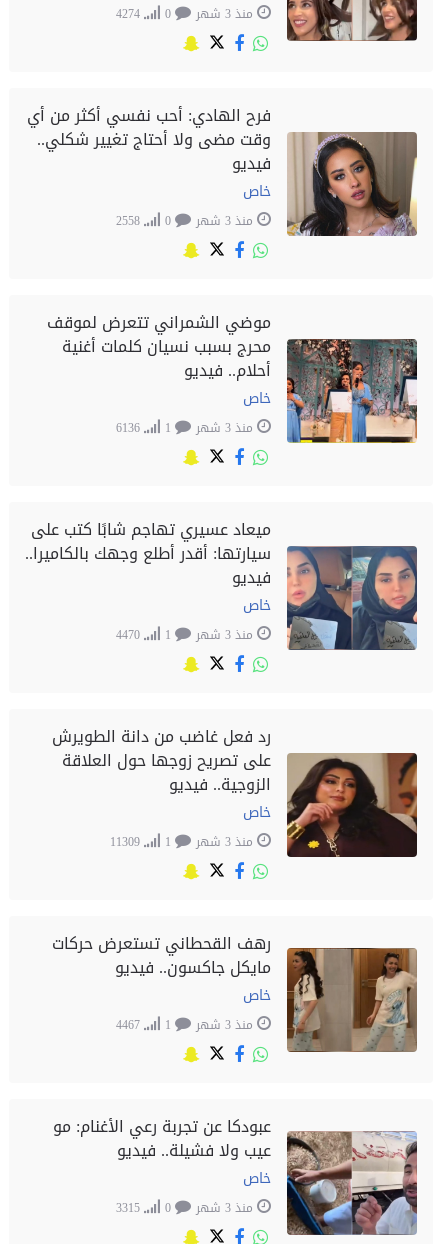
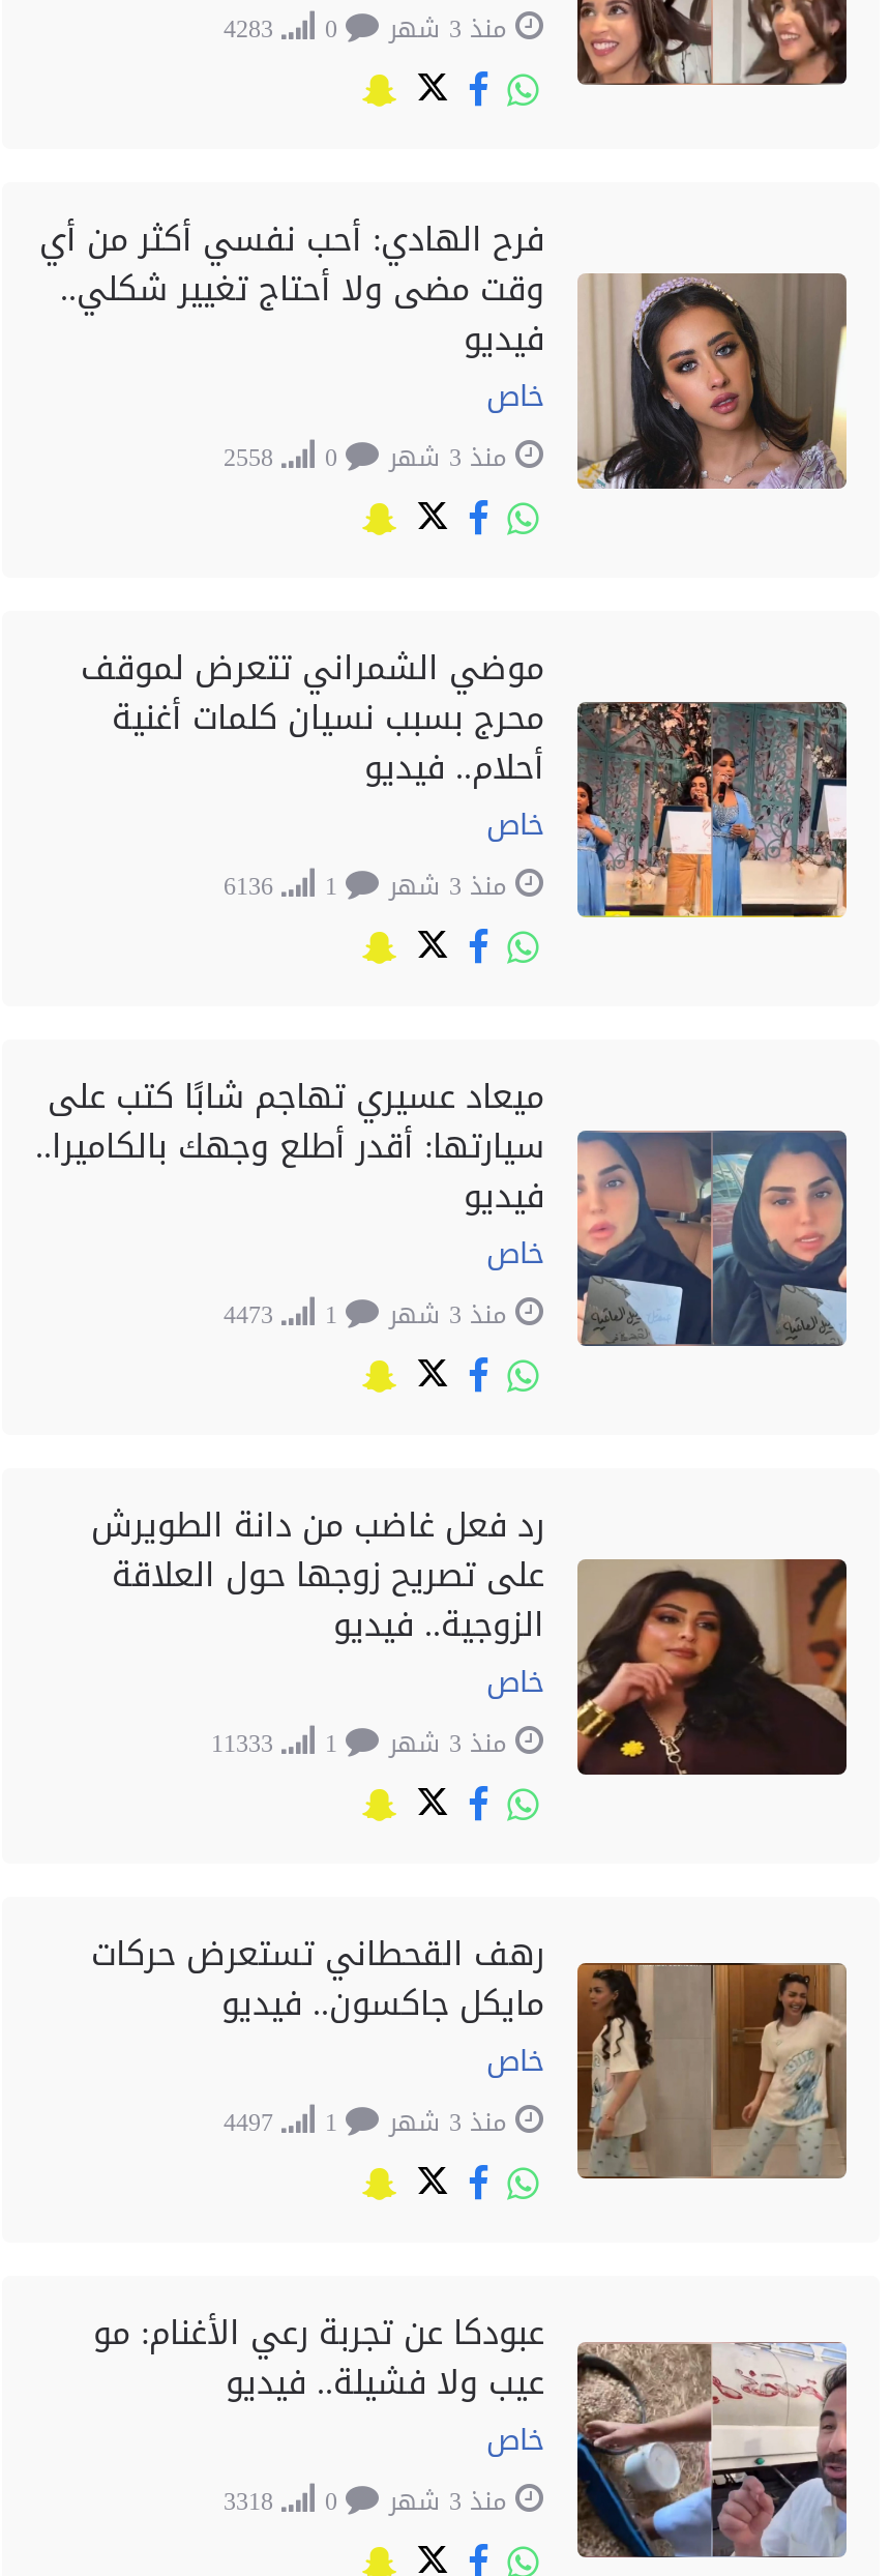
[116,3,171,25] 4274 0 -> [224,6,337,52] 4283 0
[116,624,171,646] 4470 1 -> [224,1292,337,1338] 4473 1
[110,831,171,853] 11309 1 -> [211,1721,337,1766] 11333 1
[116,1014,171,1036] 4467 1 -> [224,2100,337,2145] 4497 1
[116,1197,171,1219] 3315 0 -> [224,2479,337,2524] 3318 0

